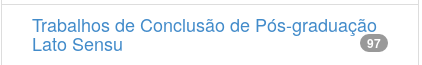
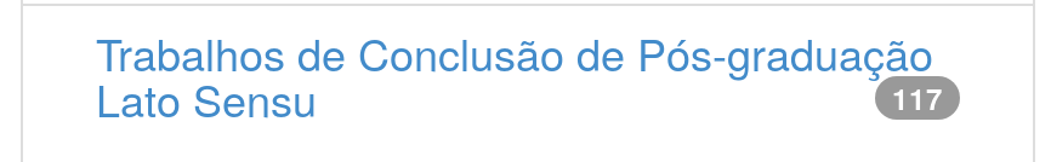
[367,34,381,52] 97 -> [892,76,943,119] 117

